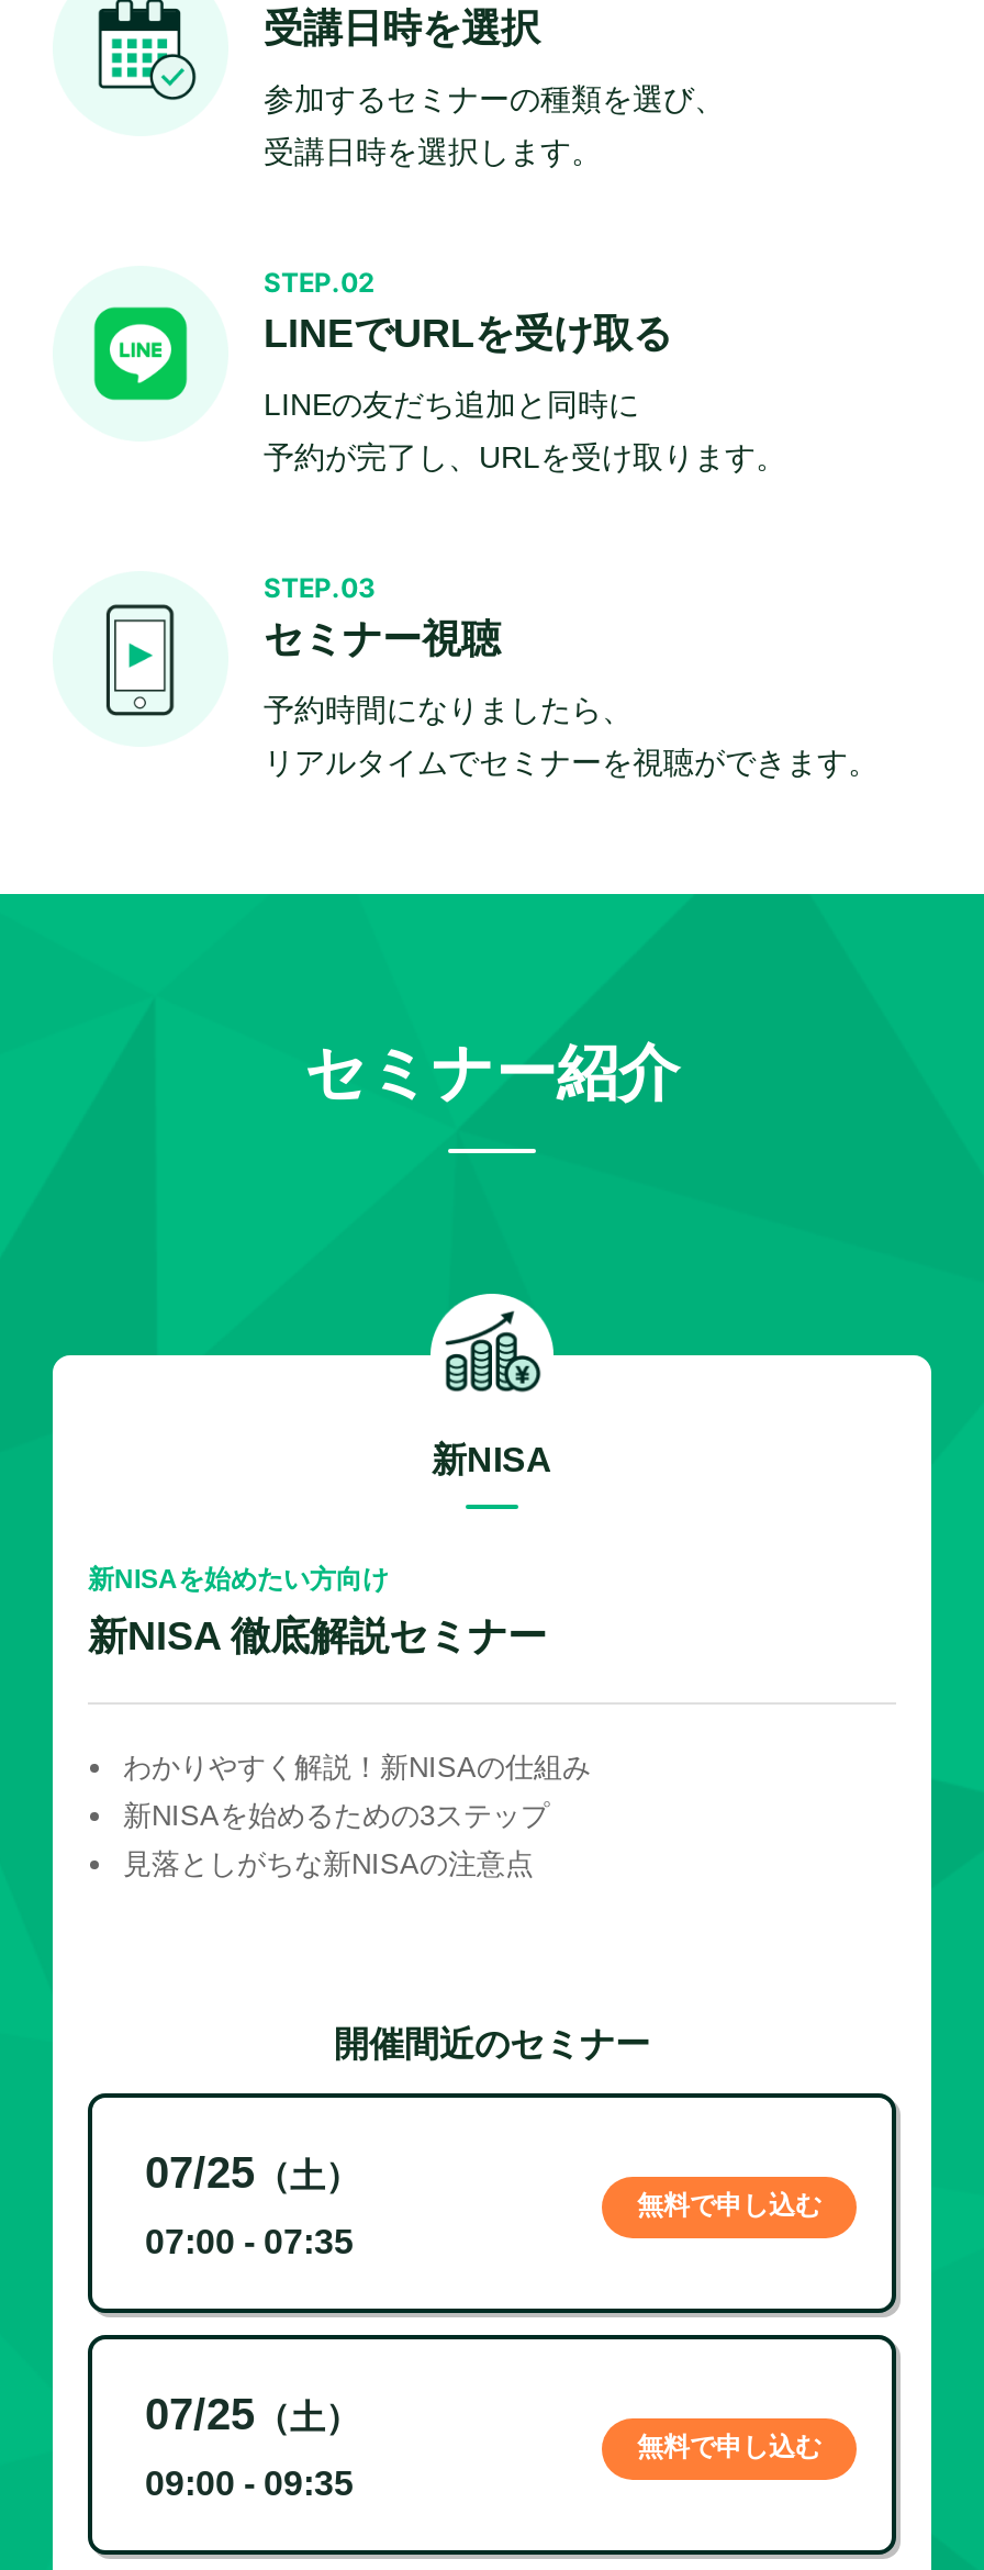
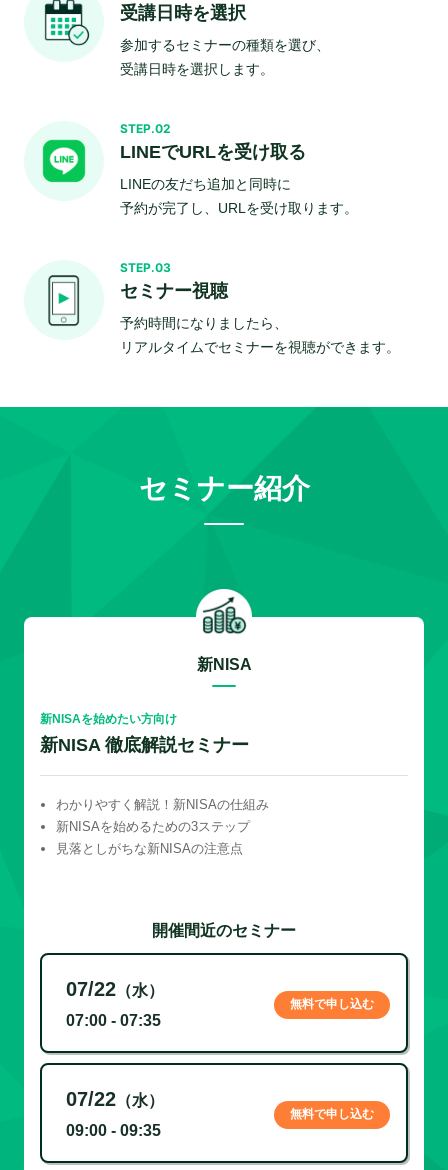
[145,2149,360,2197] 07/25（土） -> [66,978,164,1000] 07/22（水）
[145,2390,360,2439] 07/25（土） -> [66,1088,164,1110] 07/22（水）

